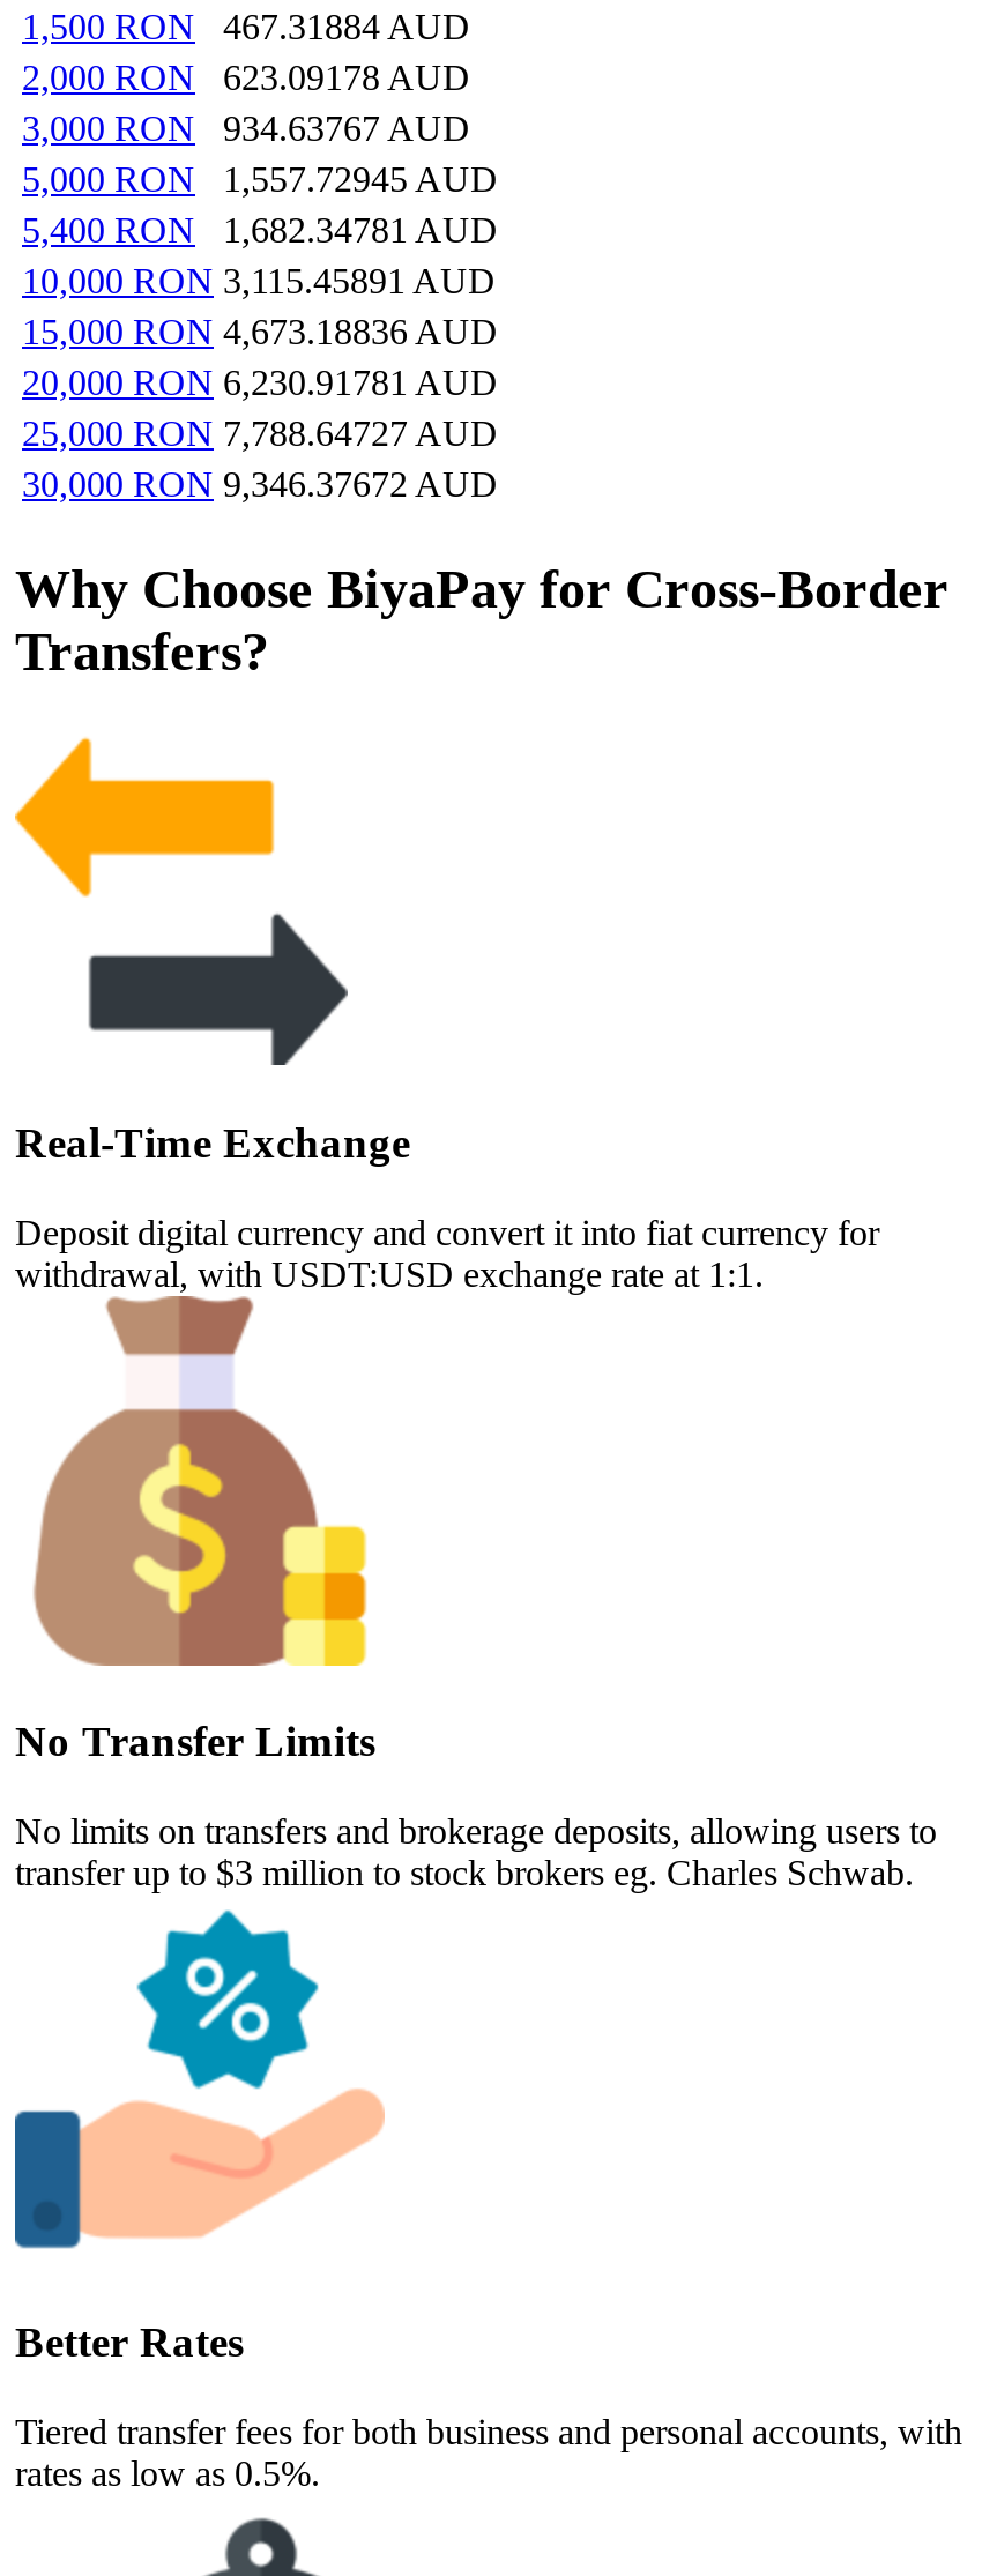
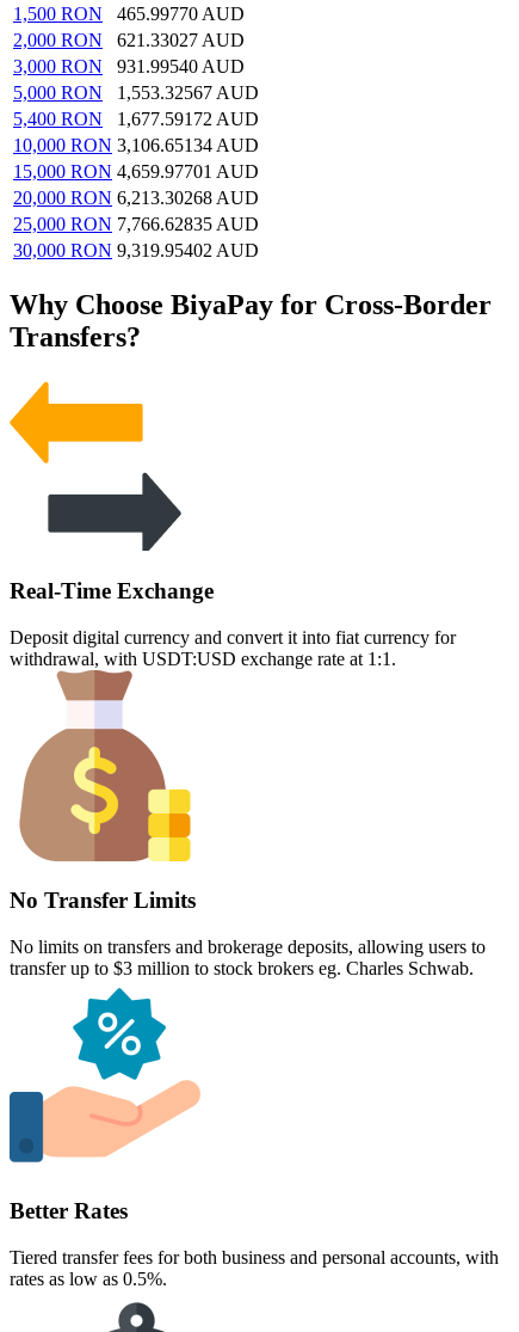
[22,8,470,47] 1,500 RON 467.31884 AUD -> [13,4,245,24] 1,500 RON 465.99770 AUD
[22,59,470,98] 2,000 RON 623.09178 AUD -> [13,30,245,51] 2,000 RON 621.33027 AUD
[22,110,470,149] 3,000 RON 934.63767 AUD -> [13,57,245,77] 3,000 RON 931.99540 AUD
[22,161,498,200] 5,000 RON 1,557.72945 AUD -> [13,83,259,103] 5,000 RON 1,553.32567 AUD
[22,211,498,251] 5,400 RON 1,682.34781 AUD -> [13,109,259,130] 5,400 RON 1,677.59172 AUD
[22,262,496,301] 10,000 RON 3,115.45891 AUD -> [13,136,259,156] 10,000 RON 3,106.65134 AUD
[22,313,498,352] 15,000 RON 4,673.18836 AUD -> [13,162,259,182] 15,000 RON 4,659.97701 AUD
[22,364,498,403] 20,000 RON 6,230.91781 AUD -> [13,188,259,208] 20,000 RON 6,213.30268 AUD
[22,415,498,454] 25,000 RON 7,788.64727 AUD -> [13,214,259,235] 25,000 RON 7,766.62835 AUD
[22,466,498,505] 30,000 RON 9,346.37672 AUD -> [13,241,259,261] 30,000 RON 9,319.95402 AUD

